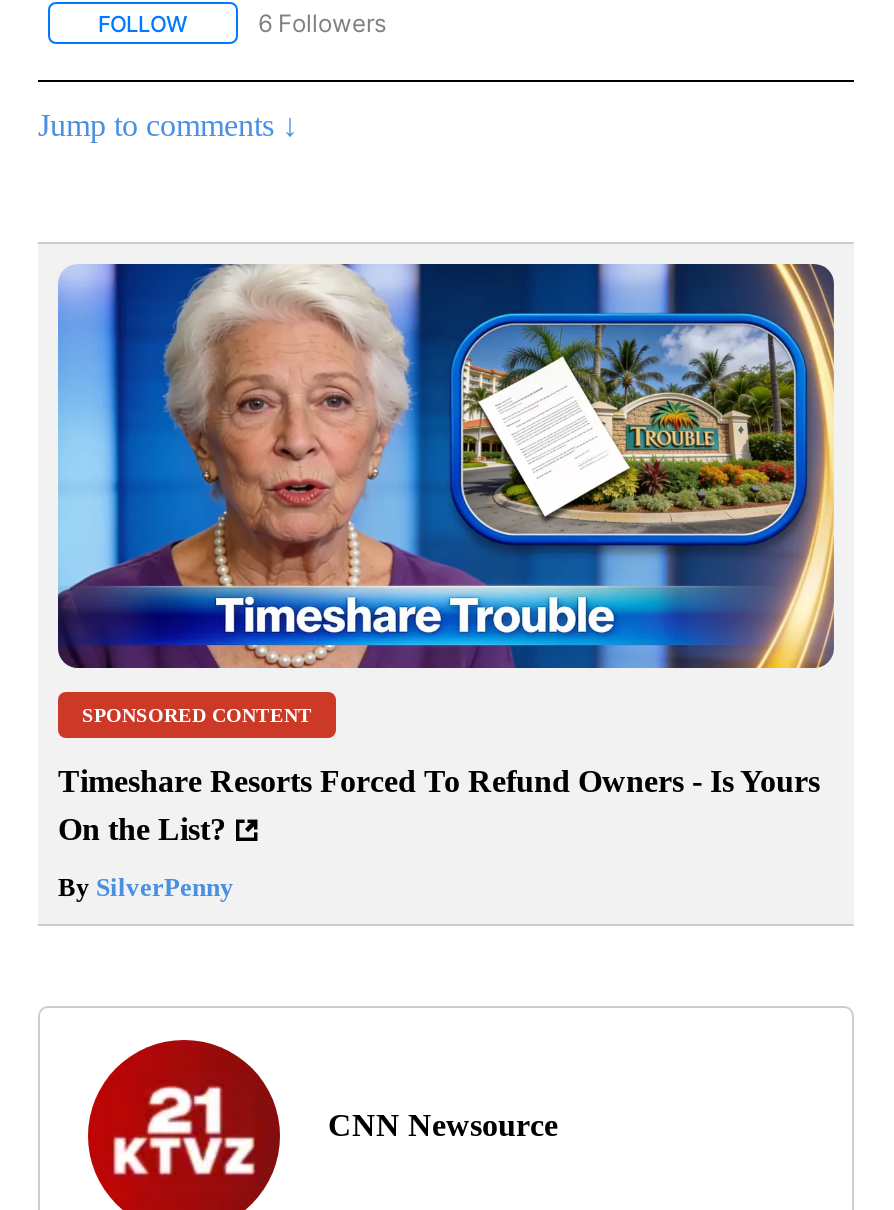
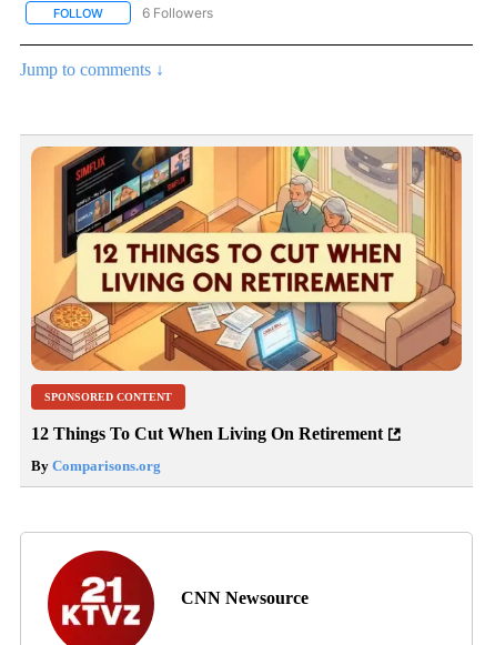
[56,262,836,670] [image] -> [30,145,463,372] [image]
[58,765,820,847] Timeshare Resorts Forced To Refund Owners - Is Yours | On the List? -> [31,425,383,444] 12 Things To Cut When Living On Retirement
[58,873,234,903] By SilverPenny -> [31,458,161,475] By Comparisons.org

